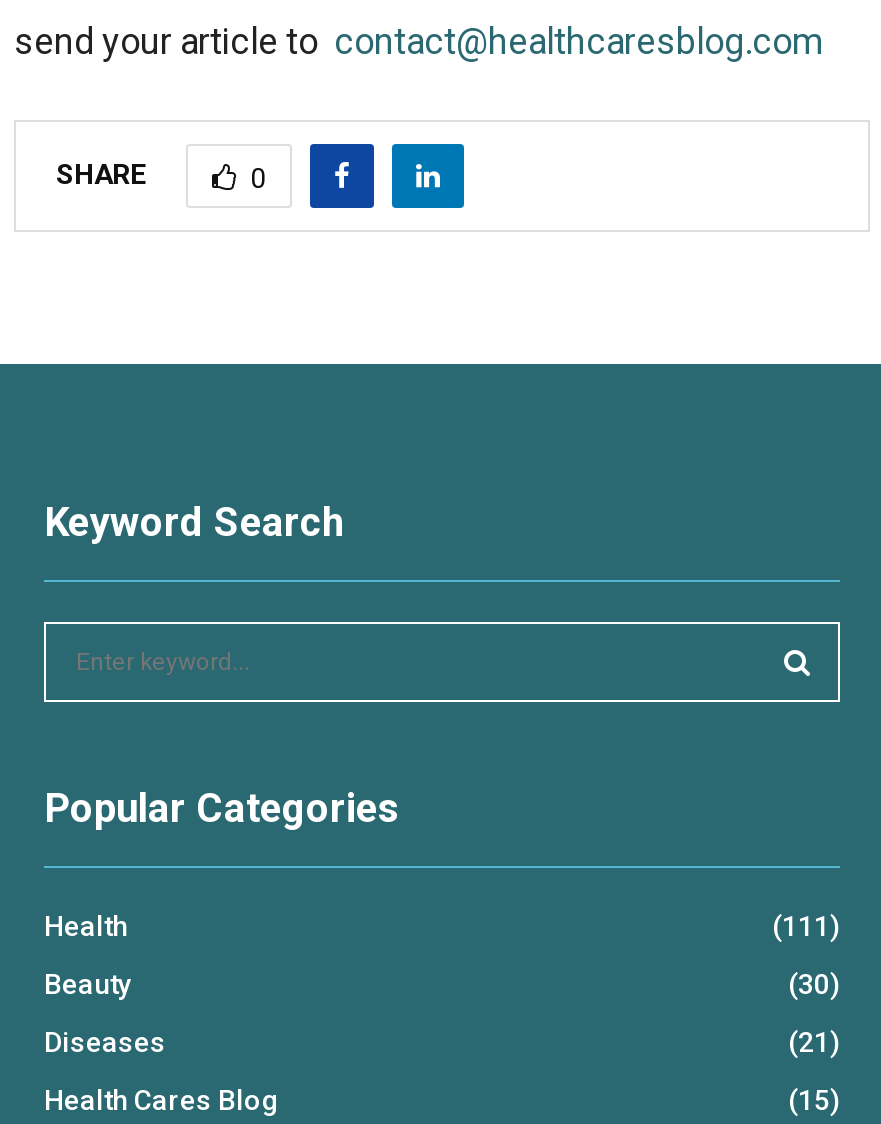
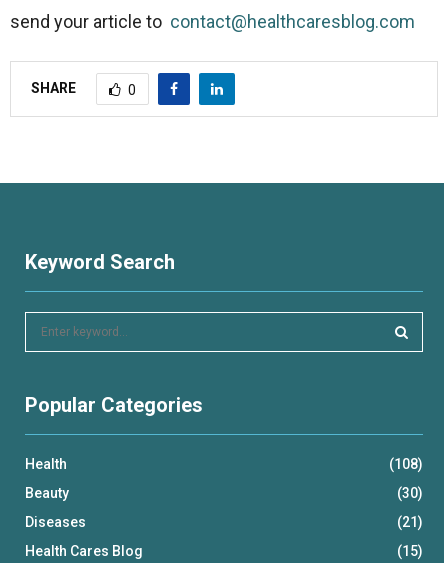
[772,910,840,942] (111) -> [389,456,423,472] (108)

